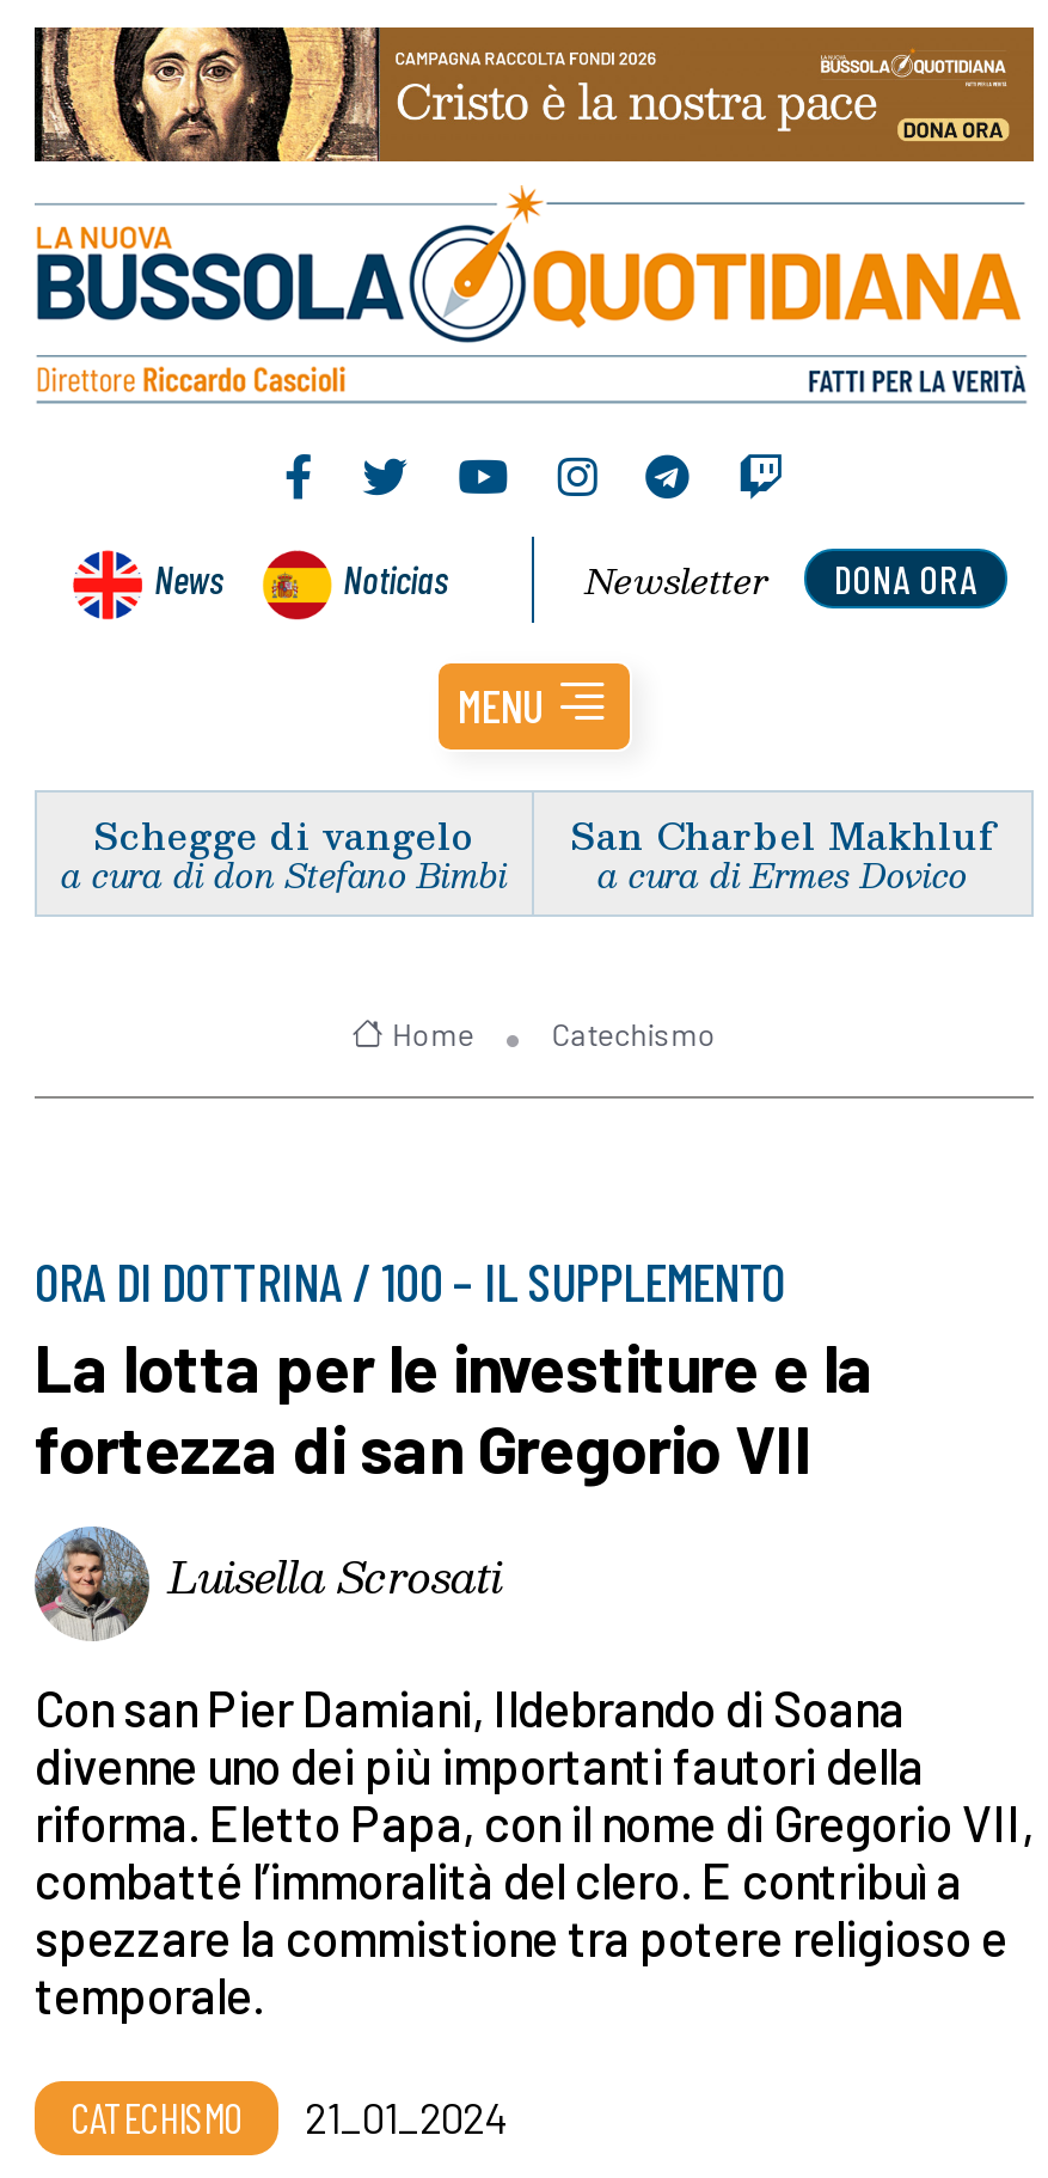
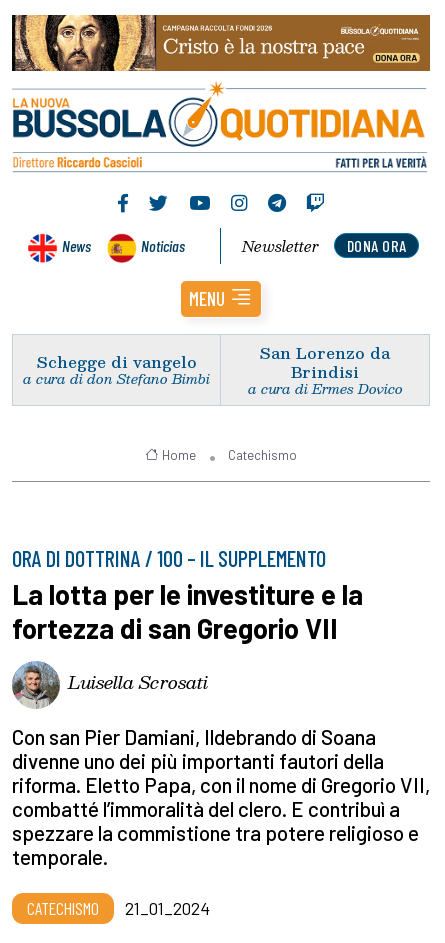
[570,804,995,863] San Charbel Makhluf -> [260,340,390,384] San Lorenzo da | Brindisi

